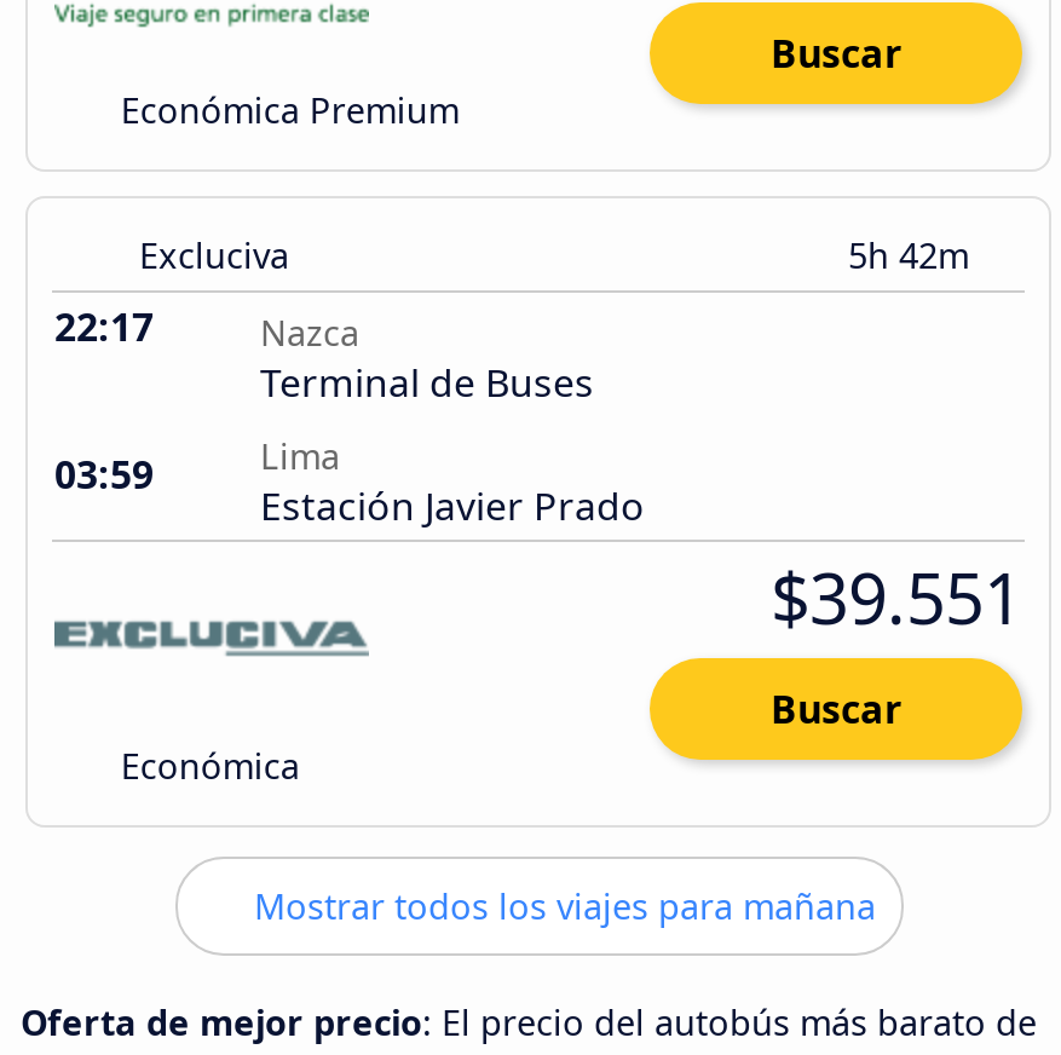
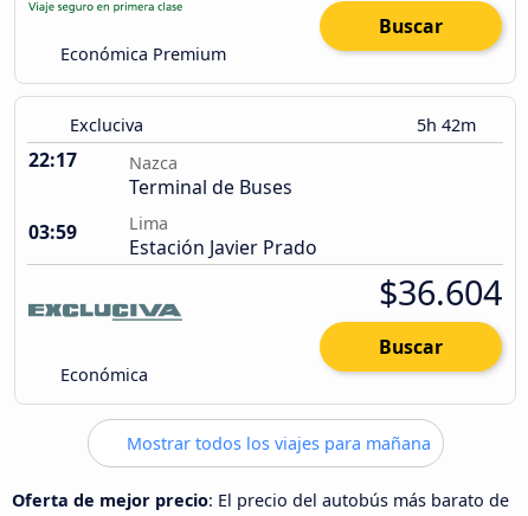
[771,550,1022,644] $39.551 -> [379,269,502,315] $36.604

